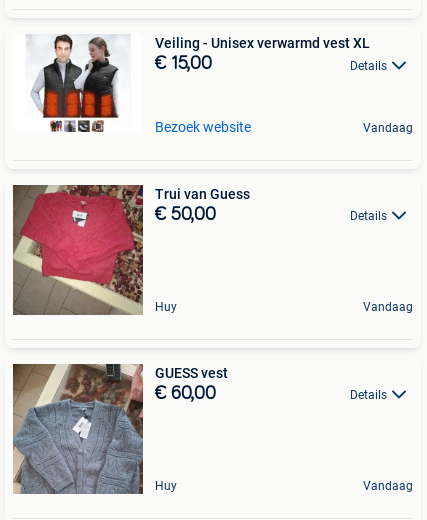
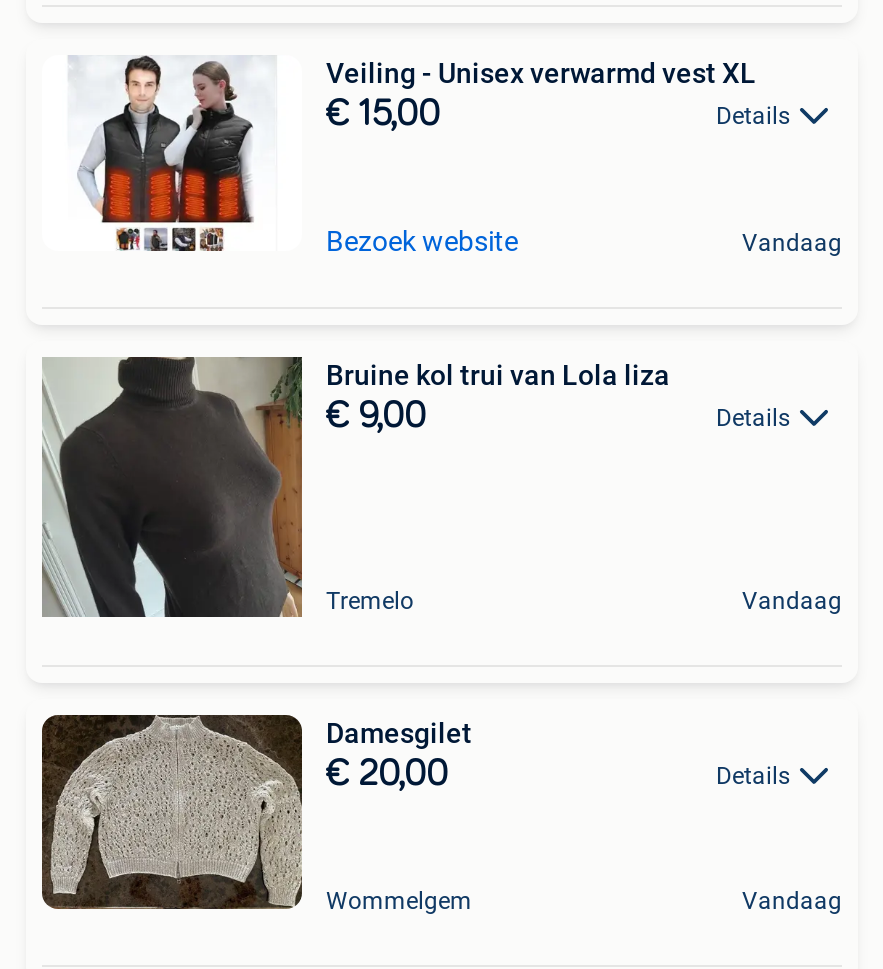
[13,184,250,316] [image] | Trui van Guess | € 50,00 -> [42,356,670,616] [image] | Bruine kol trui van Lola liza | € 9,00
[155,300,177,314] Huy -> [326,586,414,614] Tremelo
[12,363,228,495] [image] | GUESS vest | € 60,00 -> [42,714,472,918] [image] | Damesgilet | € 20,00
[155,479,177,493] Huy -> [326,887,472,915] Wommelgem

